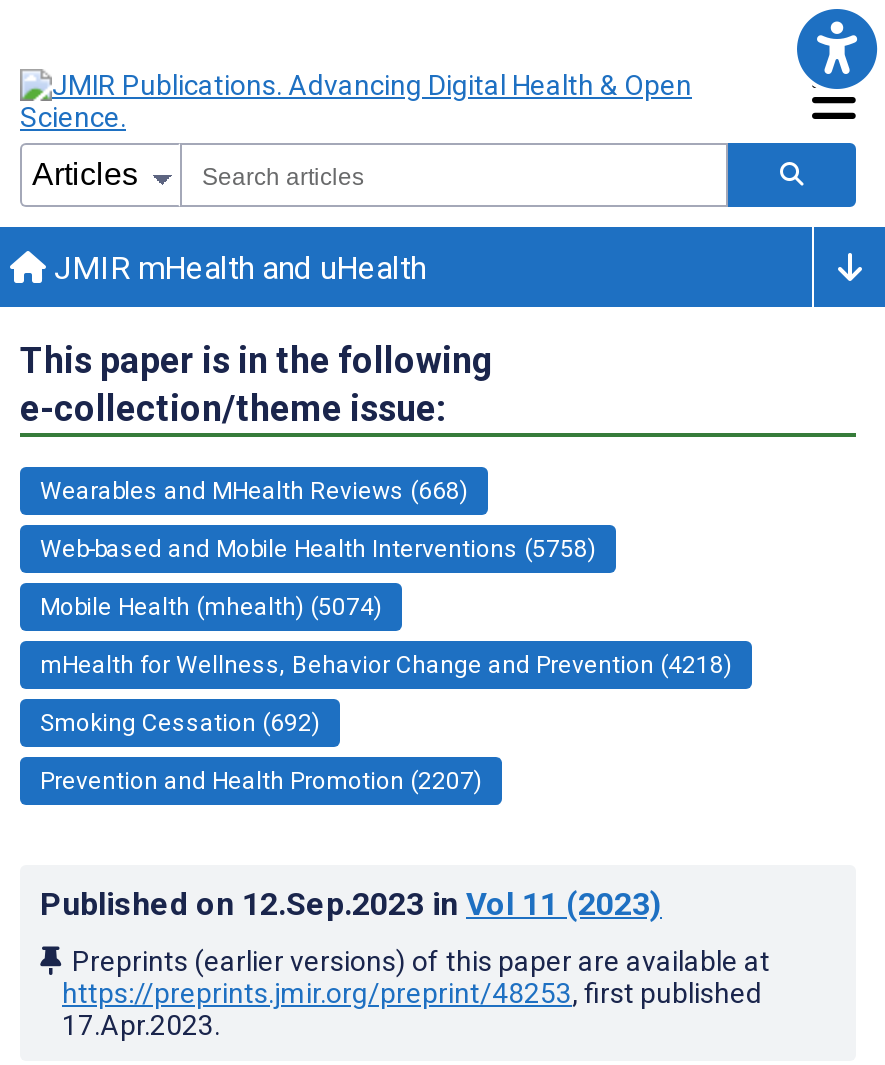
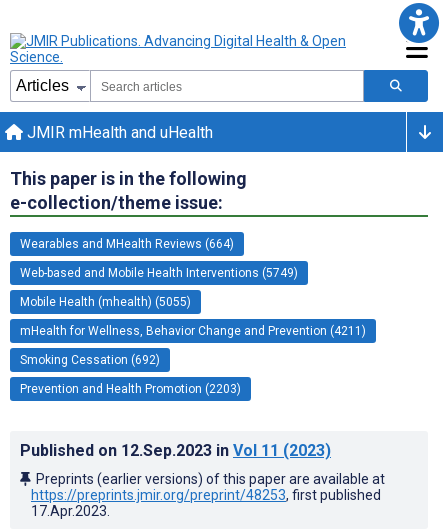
[40,477,468,505] Wearables and MHealth Reviews (668) -> [20,237,234,251] Wearables and MHealth Reviews (664)
[40,535,596,563] Web-based and Mobile Health Interventions (5758) -> [20,266,298,280] Web-based and Mobile Health Interventions (5749)
[40,593,382,621] Mobile Health (mhealth) (5074) -> [20,295,191,309] Mobile Health (mhealth) (5055)
[40,651,732,679] mHealth for Wellness, Behavior Change and Prevention (4218) -> [20,324,366,338] mHealth for Wellness, Behavior Change and Prevention (4211)
[40,767,482,795] Prevention and Health Promotion (2207) -> [20,382,241,396] Prevention and Health Promotion (2203)

